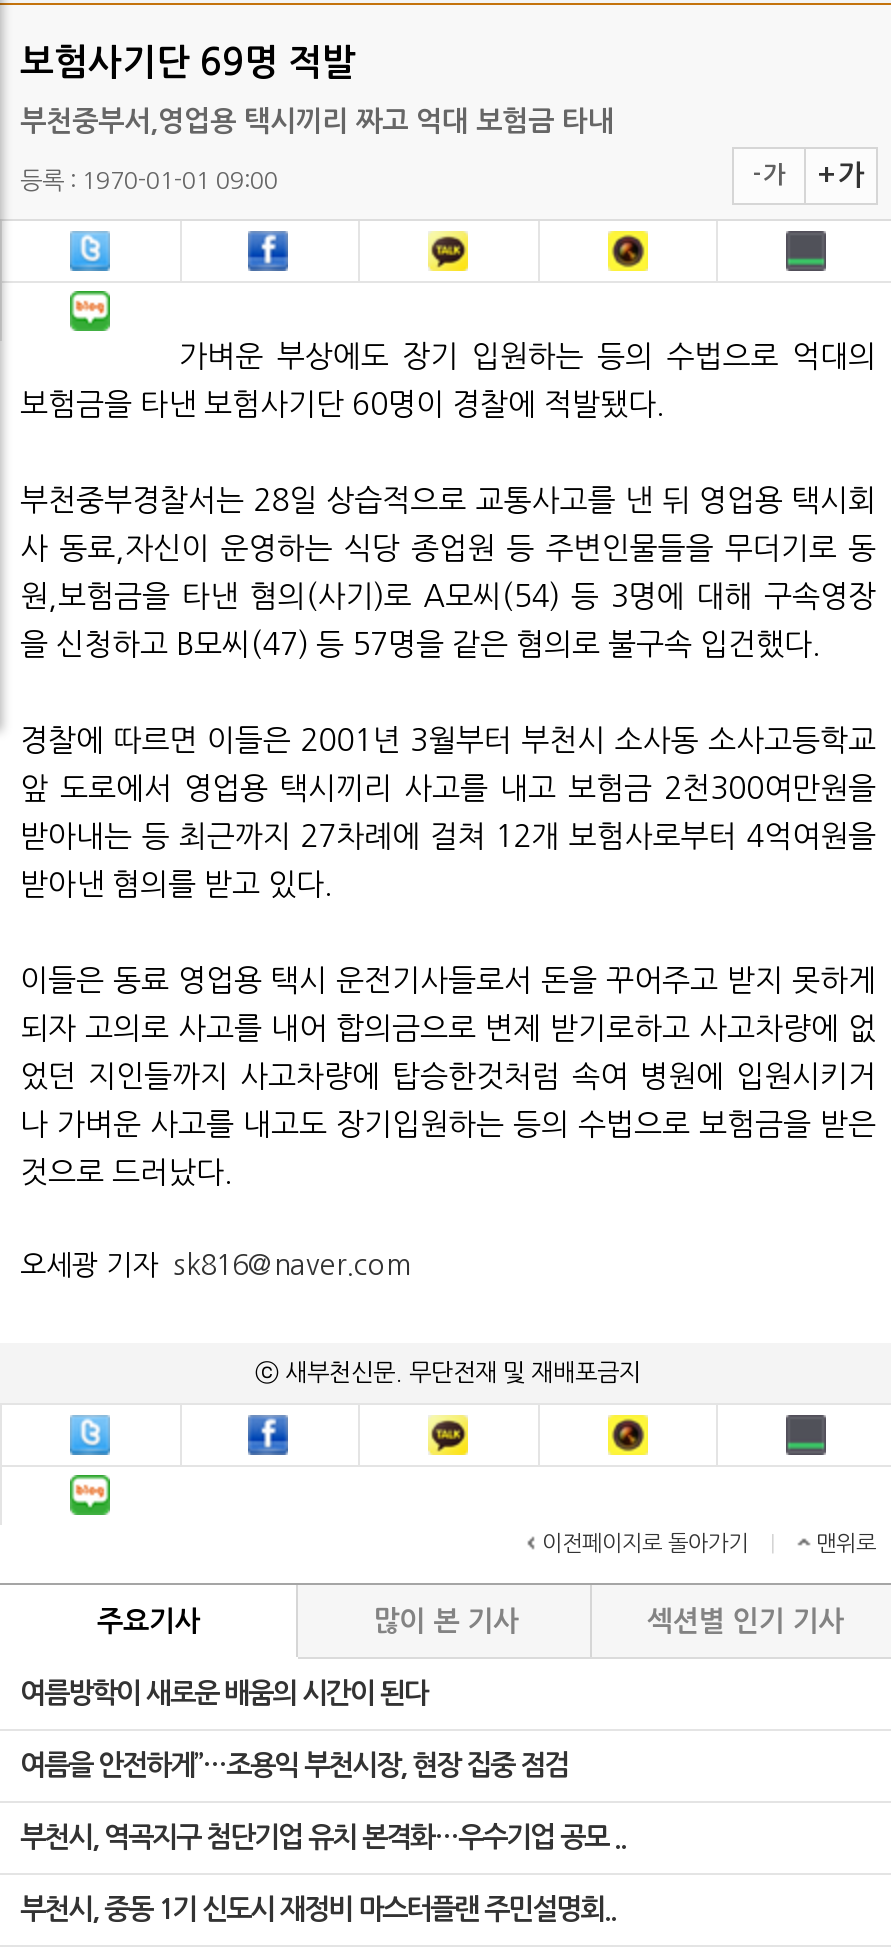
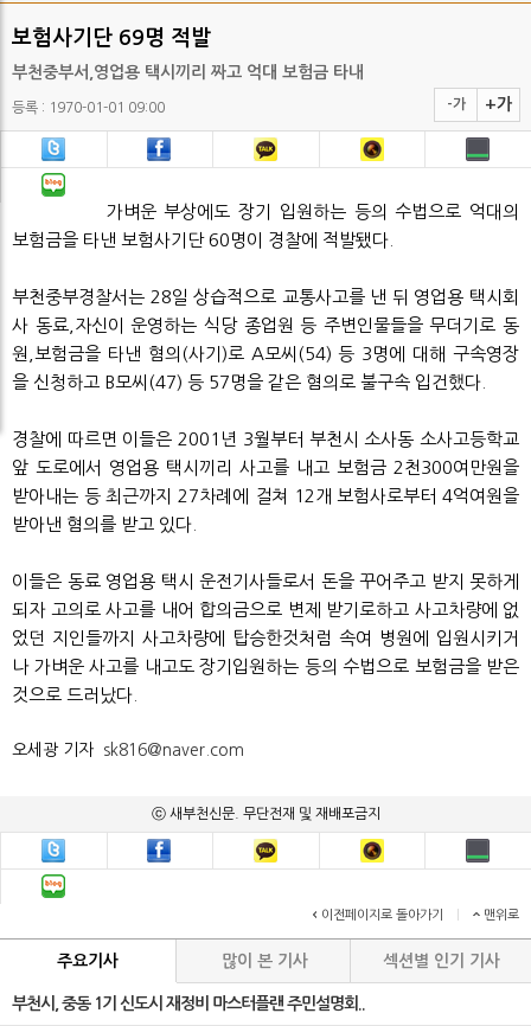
[20,1679,626,1851] 여름방학이 새로운 배움의 시간이 된다 | 여름을 안전하게”…조용익 부천시장, 현장 집중 점검 | 부천시, 역곡지구 첨단기업 유치 본격화…우수기업 공모 .. -> none

